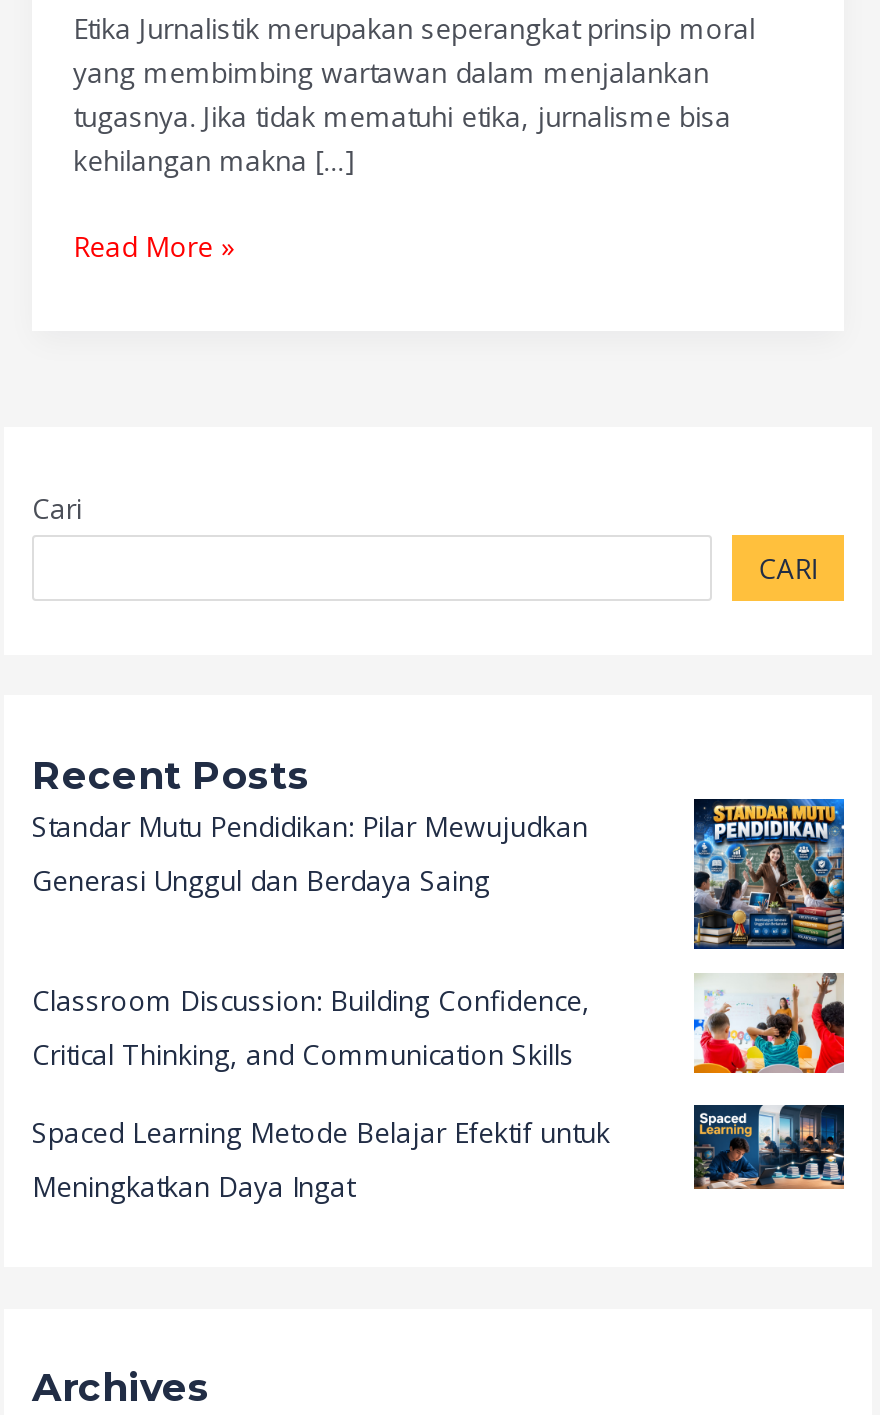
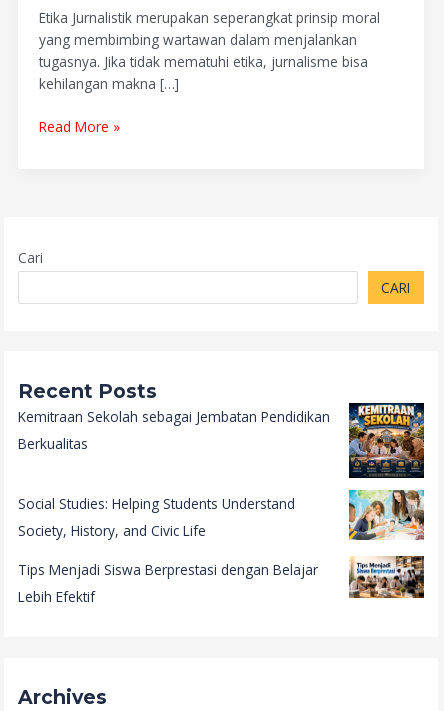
[32,806,588,898] Standar Mutu Pendidikan: Pilar Mewujudkan | Generasi Unggul dan Berdaya Saing -> [18,407,330,453] Kemitraan Sekolah sebagai Jembatan Pendidikan | Berkualitas
[692,797,846,951] [image] -> [348,402,425,479] [image]
[32,980,590,1072] Classroom Discussion: Building Confidence, | Critical Thinking, and Communication Skills -> [18,494,295,540] Social Studies: Helping Students Understand | Society, History, and Civic Life
[692,971,846,1075] [image] -> [348,489,425,541] [image]
[32,1112,610,1204] Spaced Learning Metode Belajar Efektif untuk | Meningkatkan Daya Ingat -> [18,560,318,606] Tips Menjadi Siswa Berprestasi dengan Belajar | Lebih Efektif
[692,1103,846,1191] [image] -> [348,555,425,599] [image]

